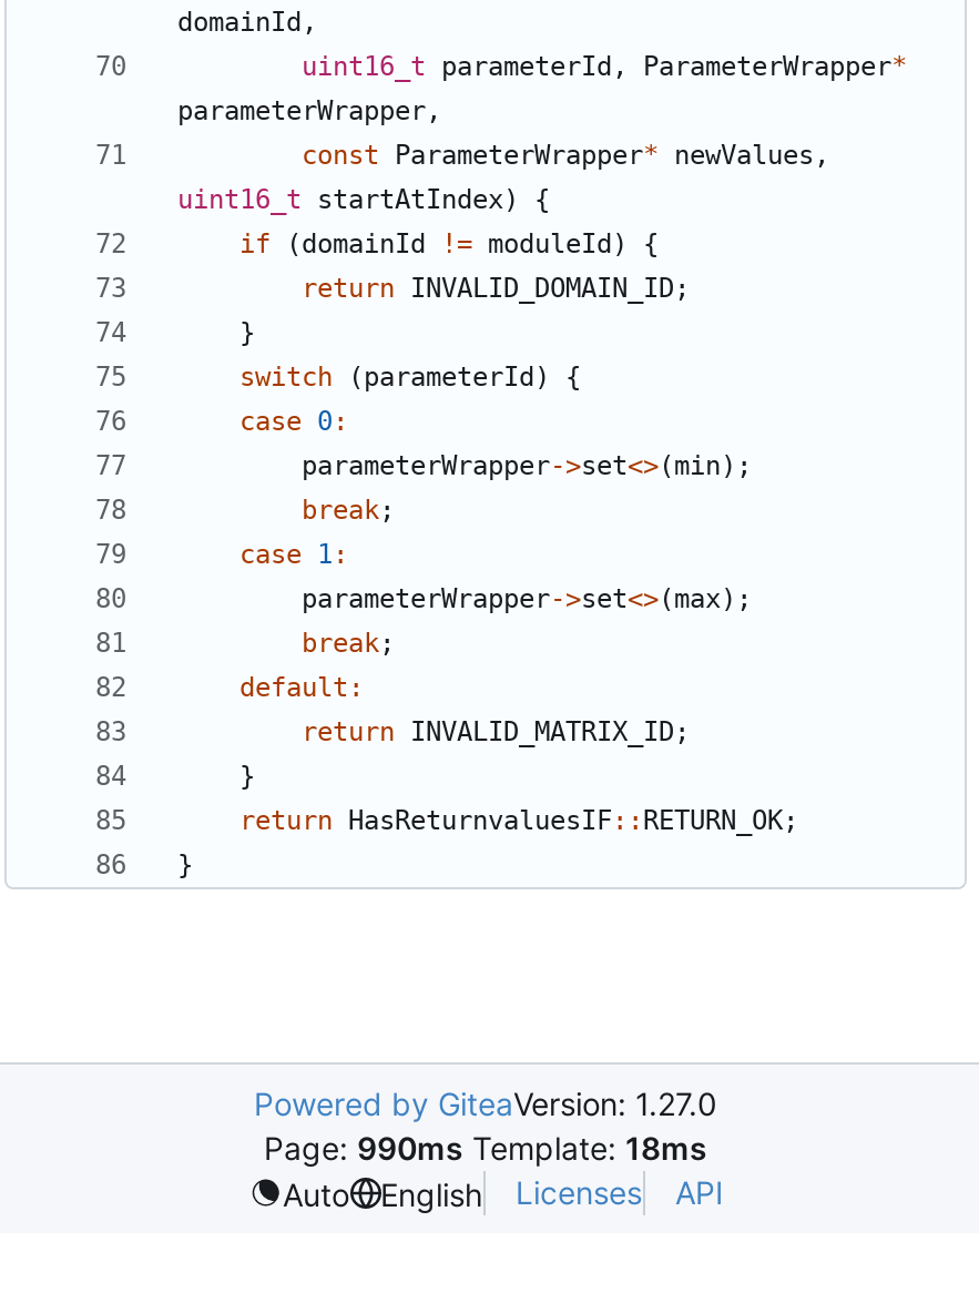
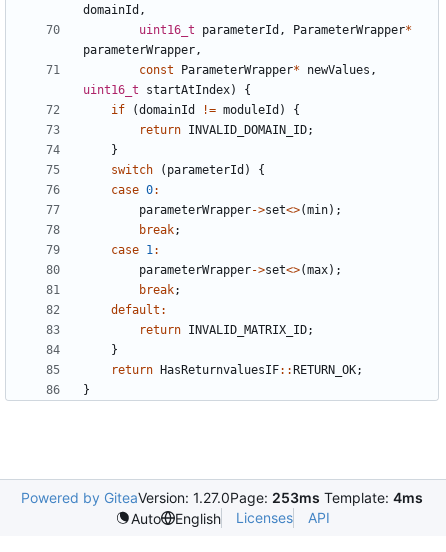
[254,1085,717,1167] Powered by GiteaVersion: 1.27.0 | Page: 990ms Template: 18ms -> [21,489,423,506] Powered by GiteaVersion: 1.27.0Page: 253ms Template: 4ms

